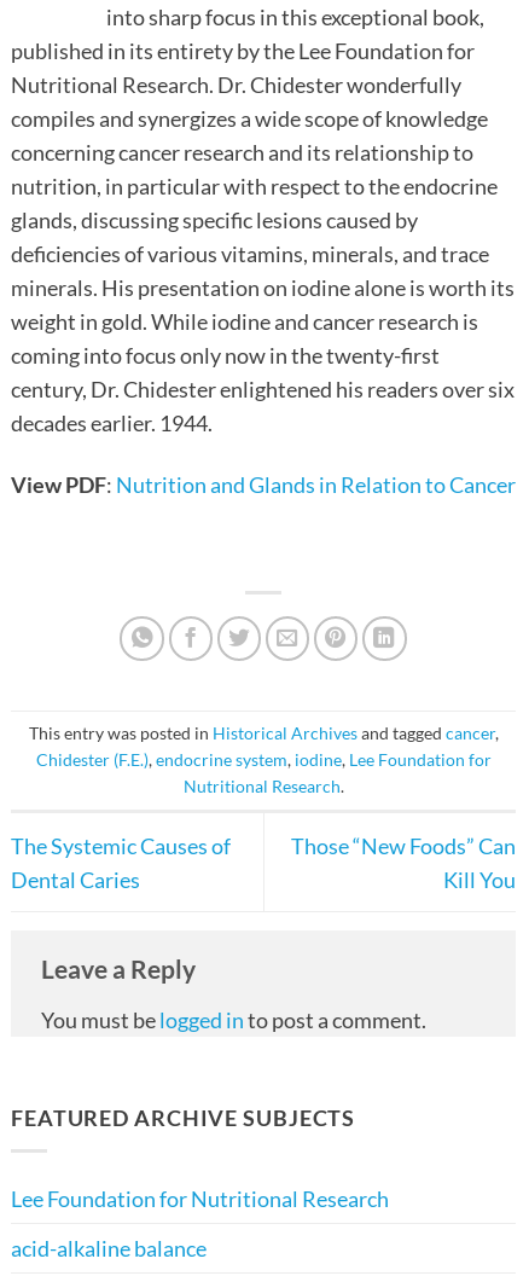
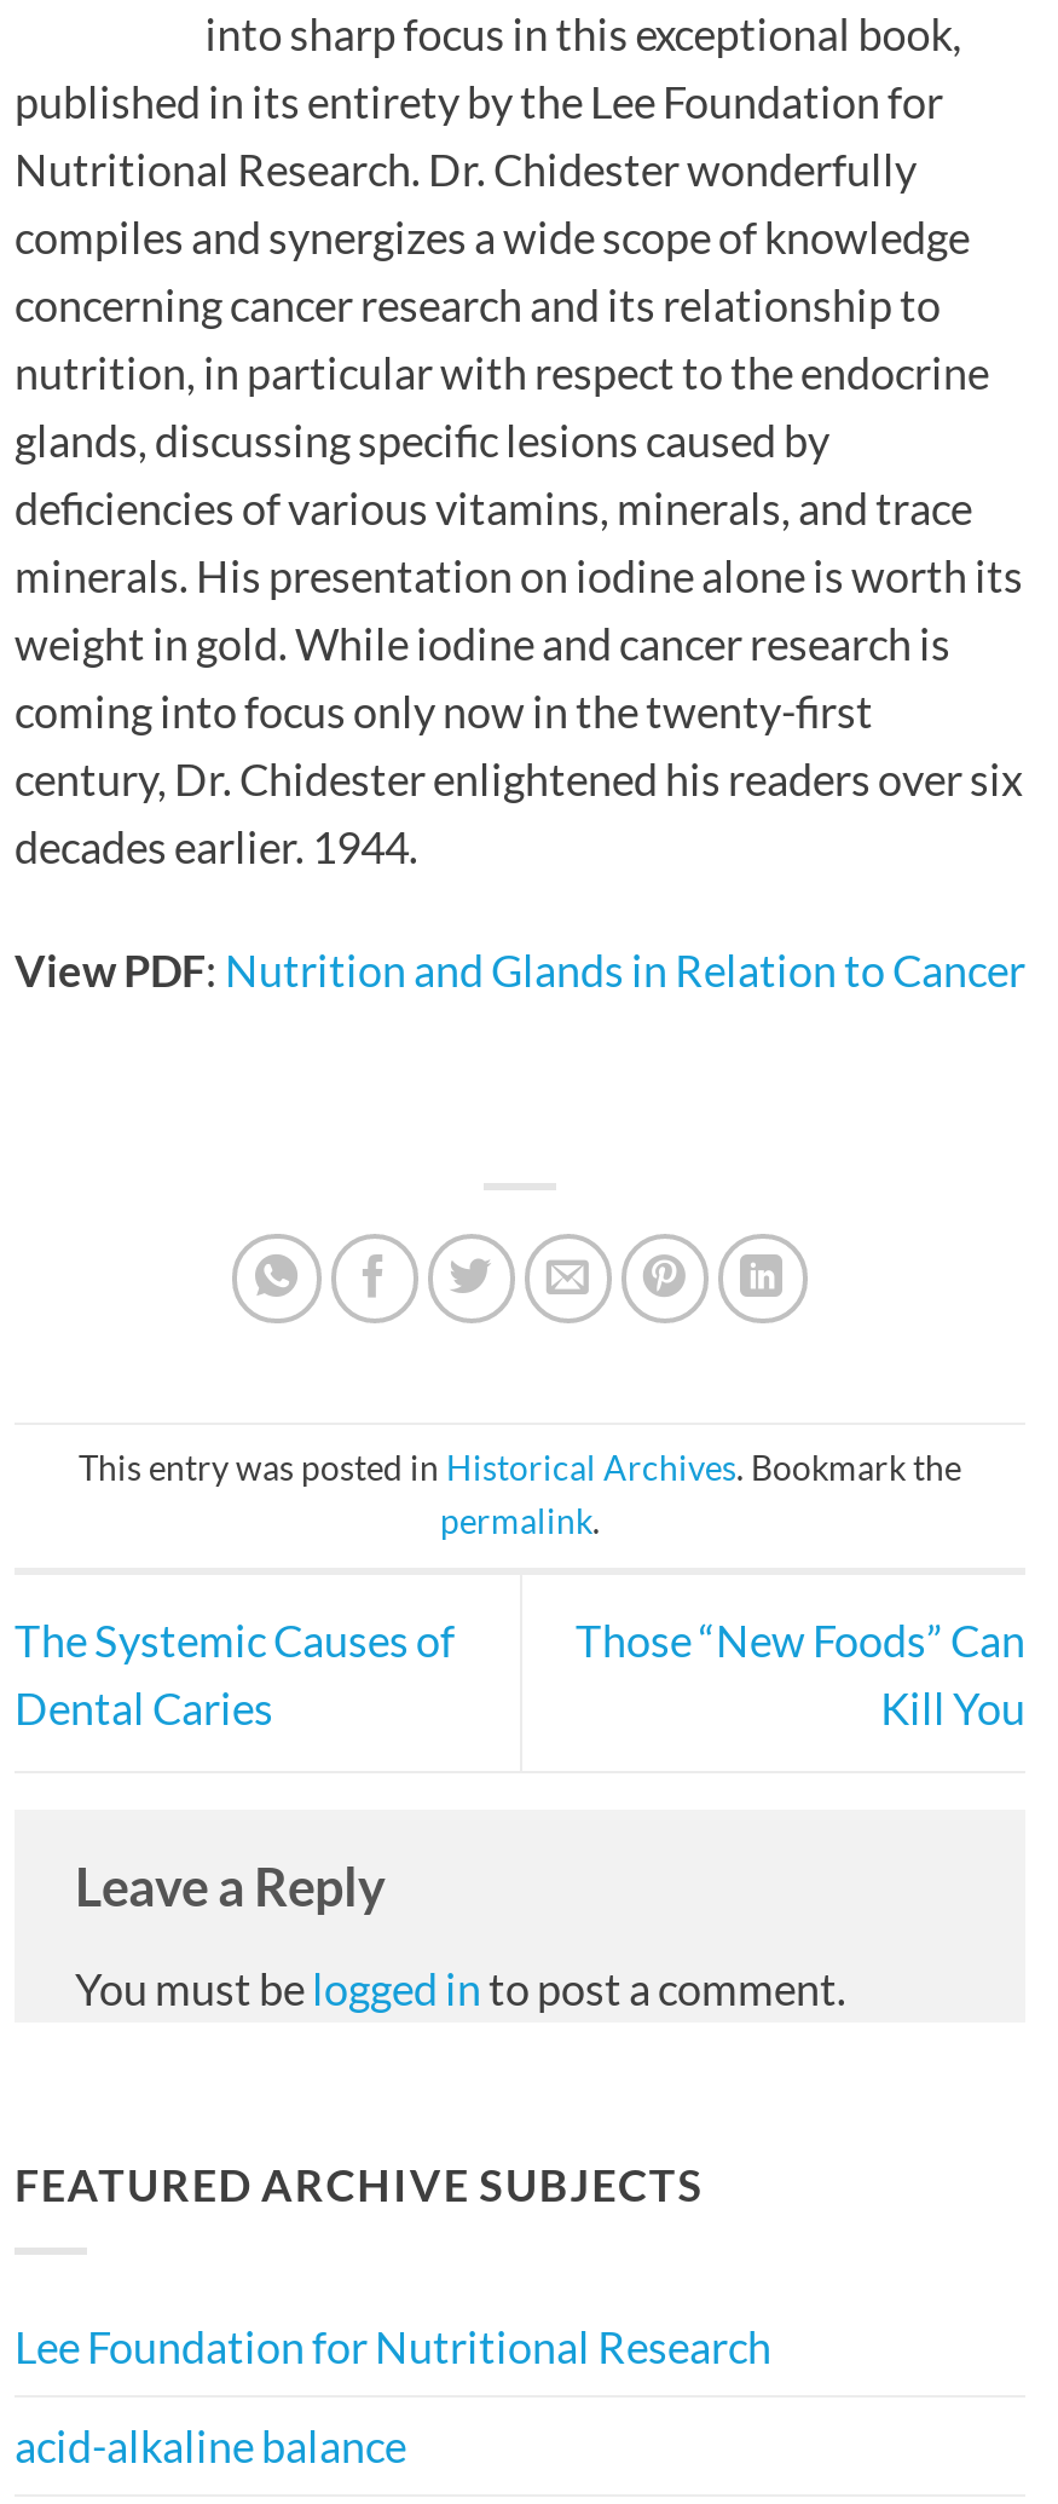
[28,723,498,796] This entry was posted in Historical Archives and tagged cancer, | Chidester (F.E.), endocrine system, iodine, Lee Foundation for | Nutritional Research. -> [79,1447,961,1541] This entry was posted in Historical Archives. Bookmark the | permalink.

